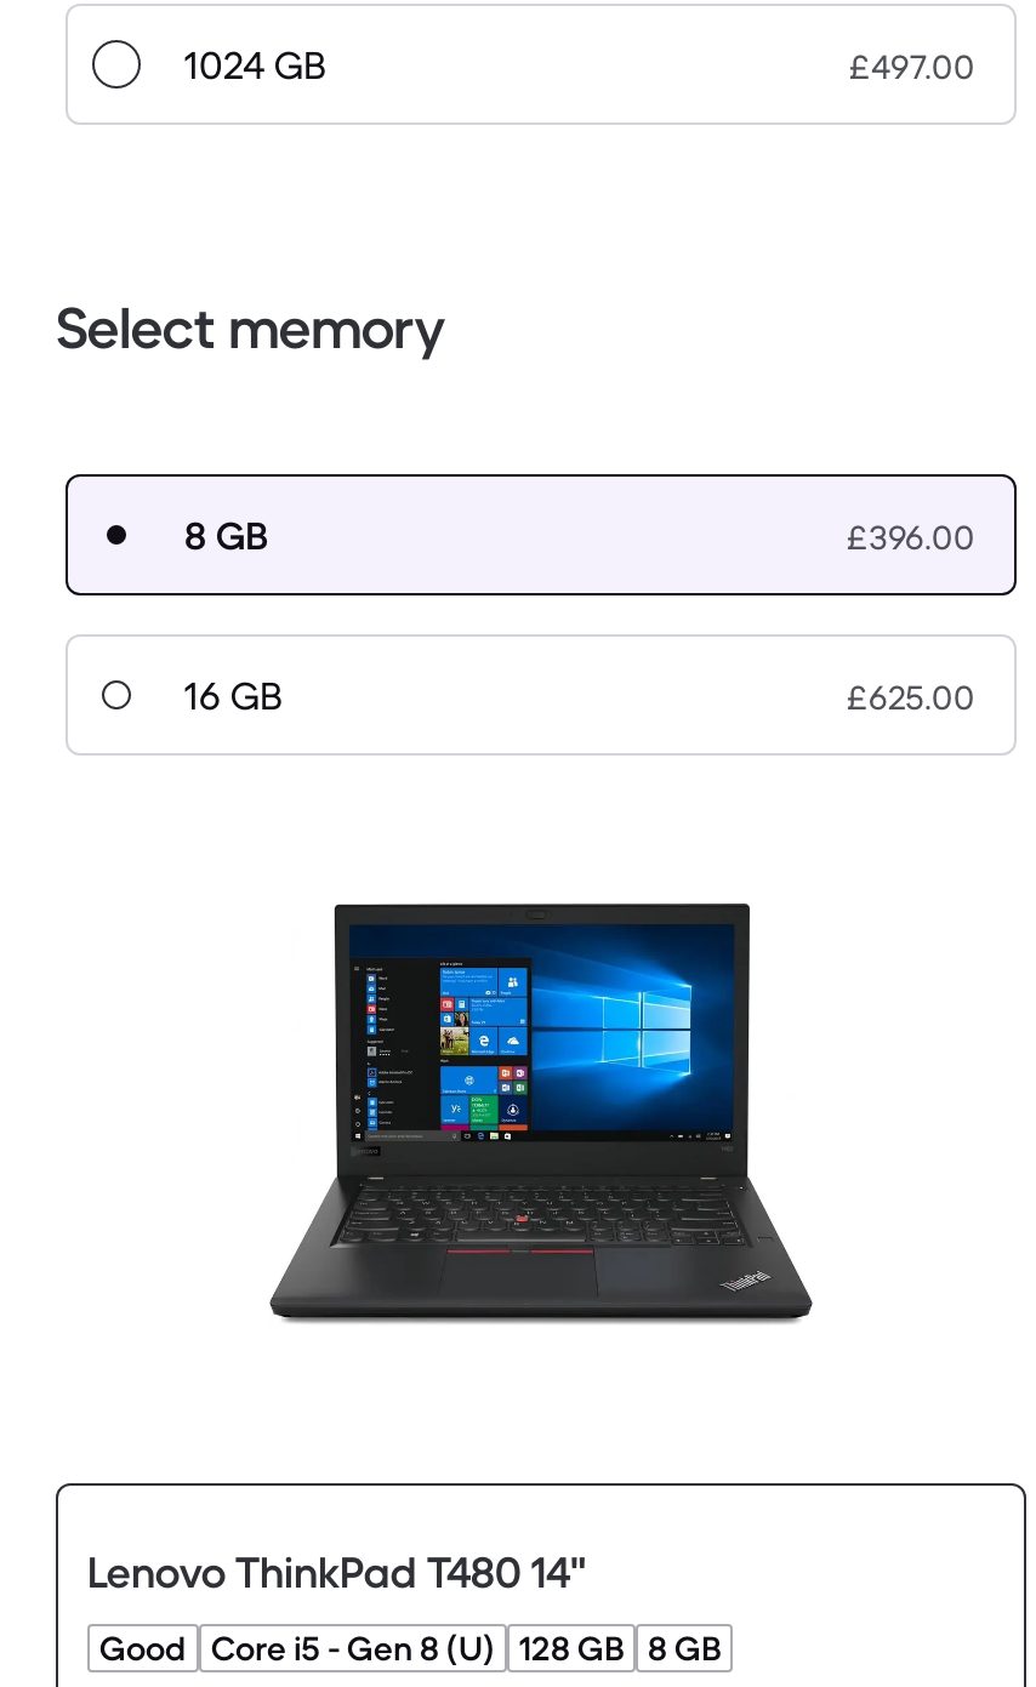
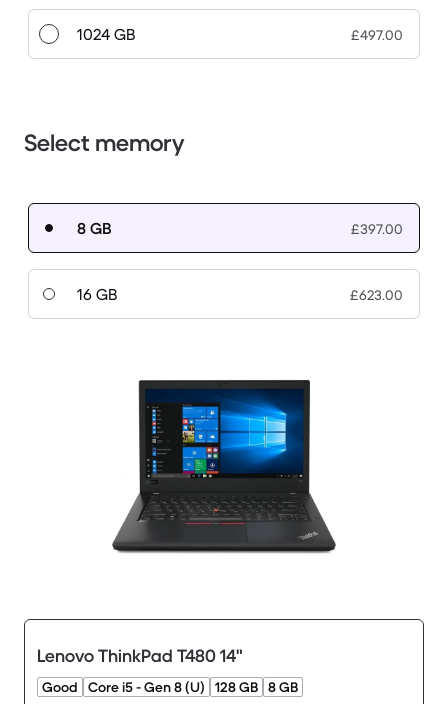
[847,516,975,560] £396.00 -> [351,220,403,238] £397.00
[847,676,975,720] £625.00 -> [350,286,403,304] £623.00

